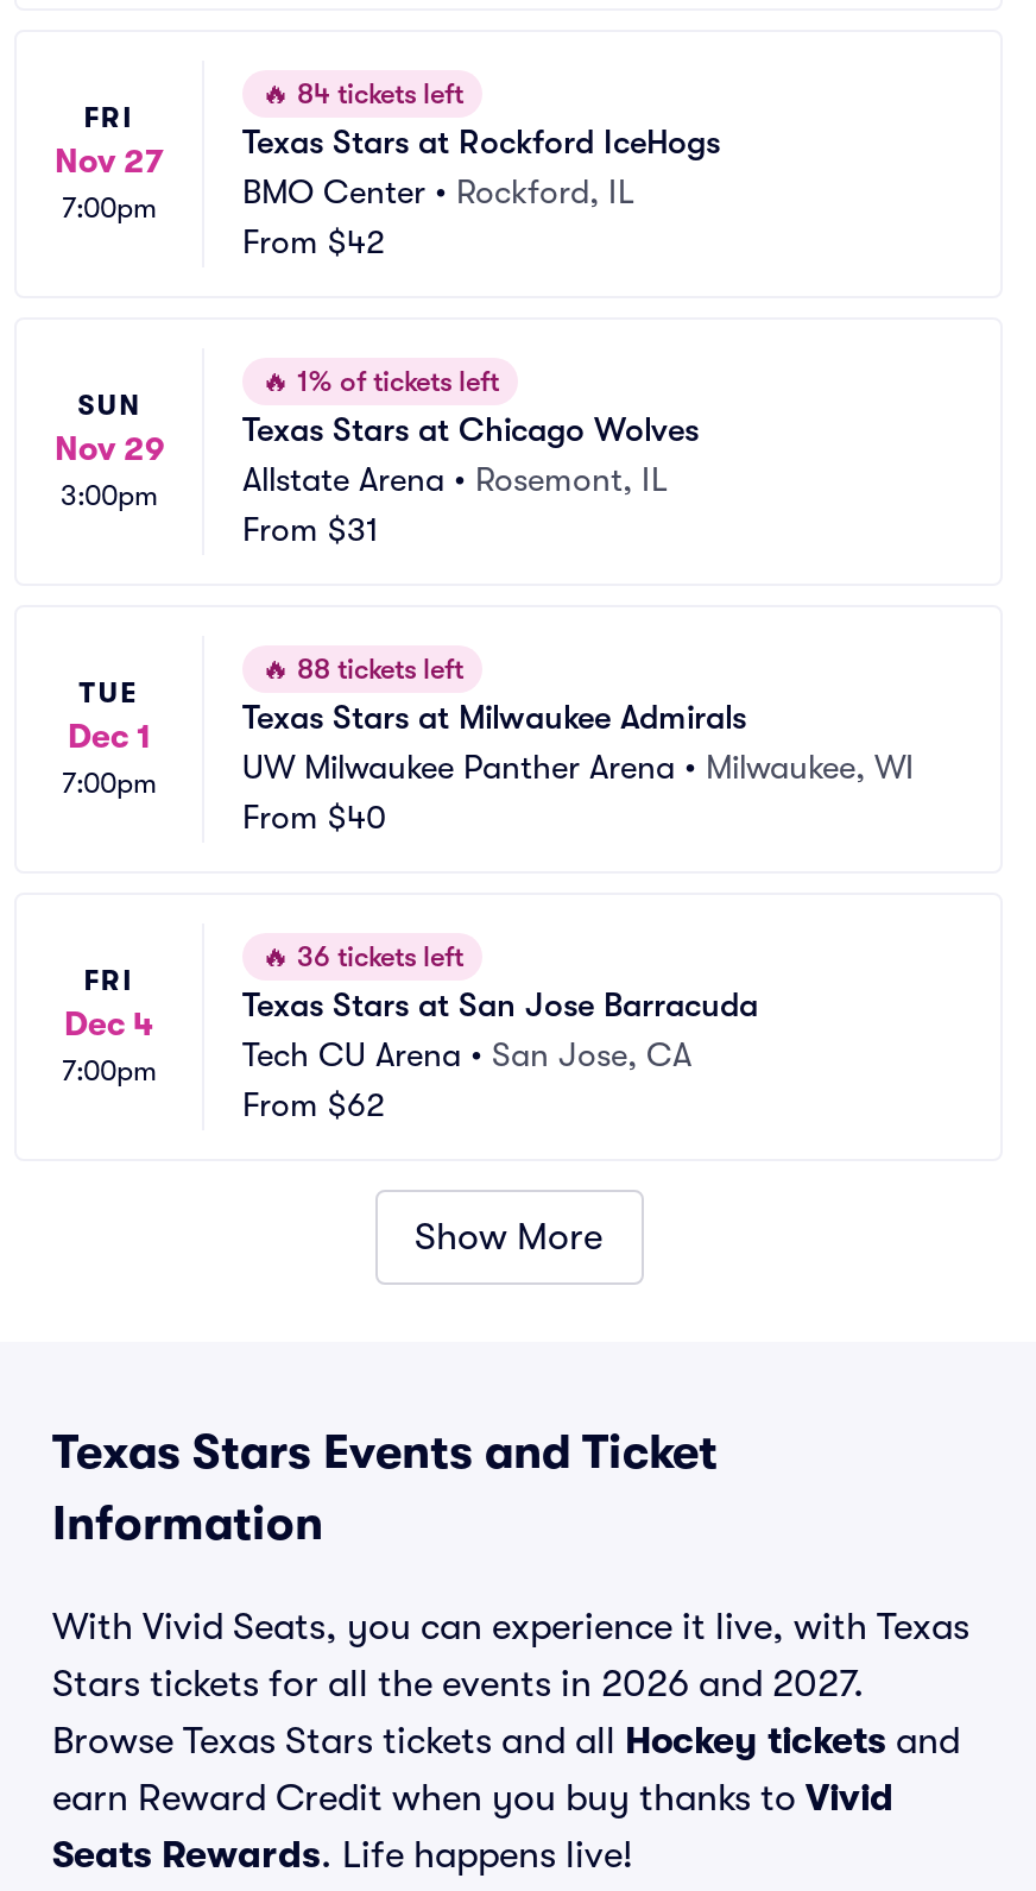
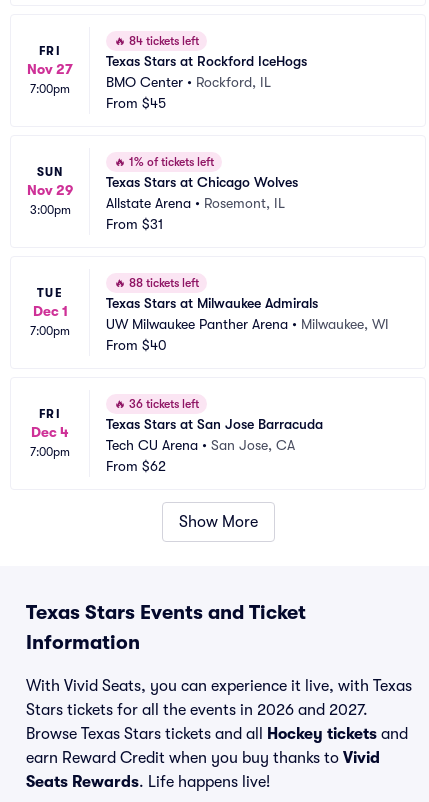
[242,222,385,260] From $42 -> [106,95,166,111] From $45

